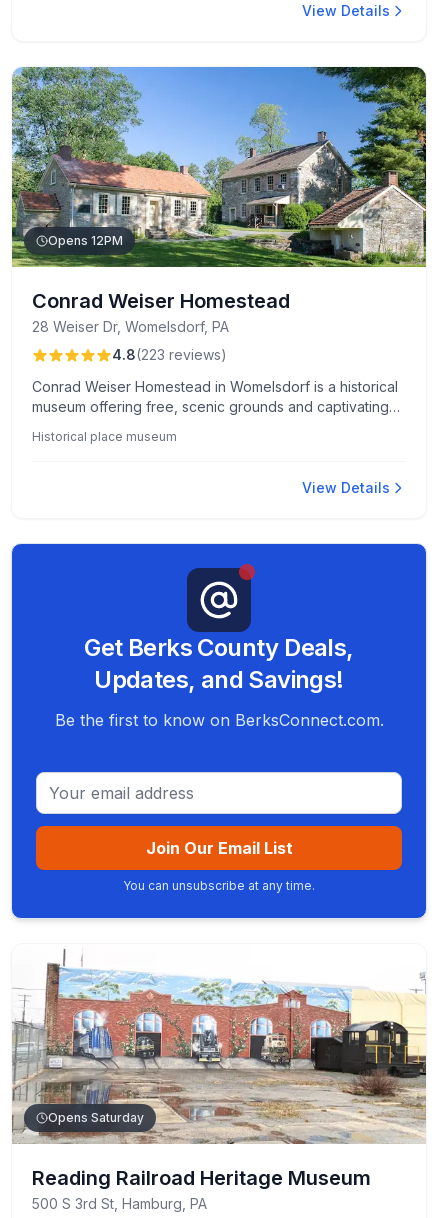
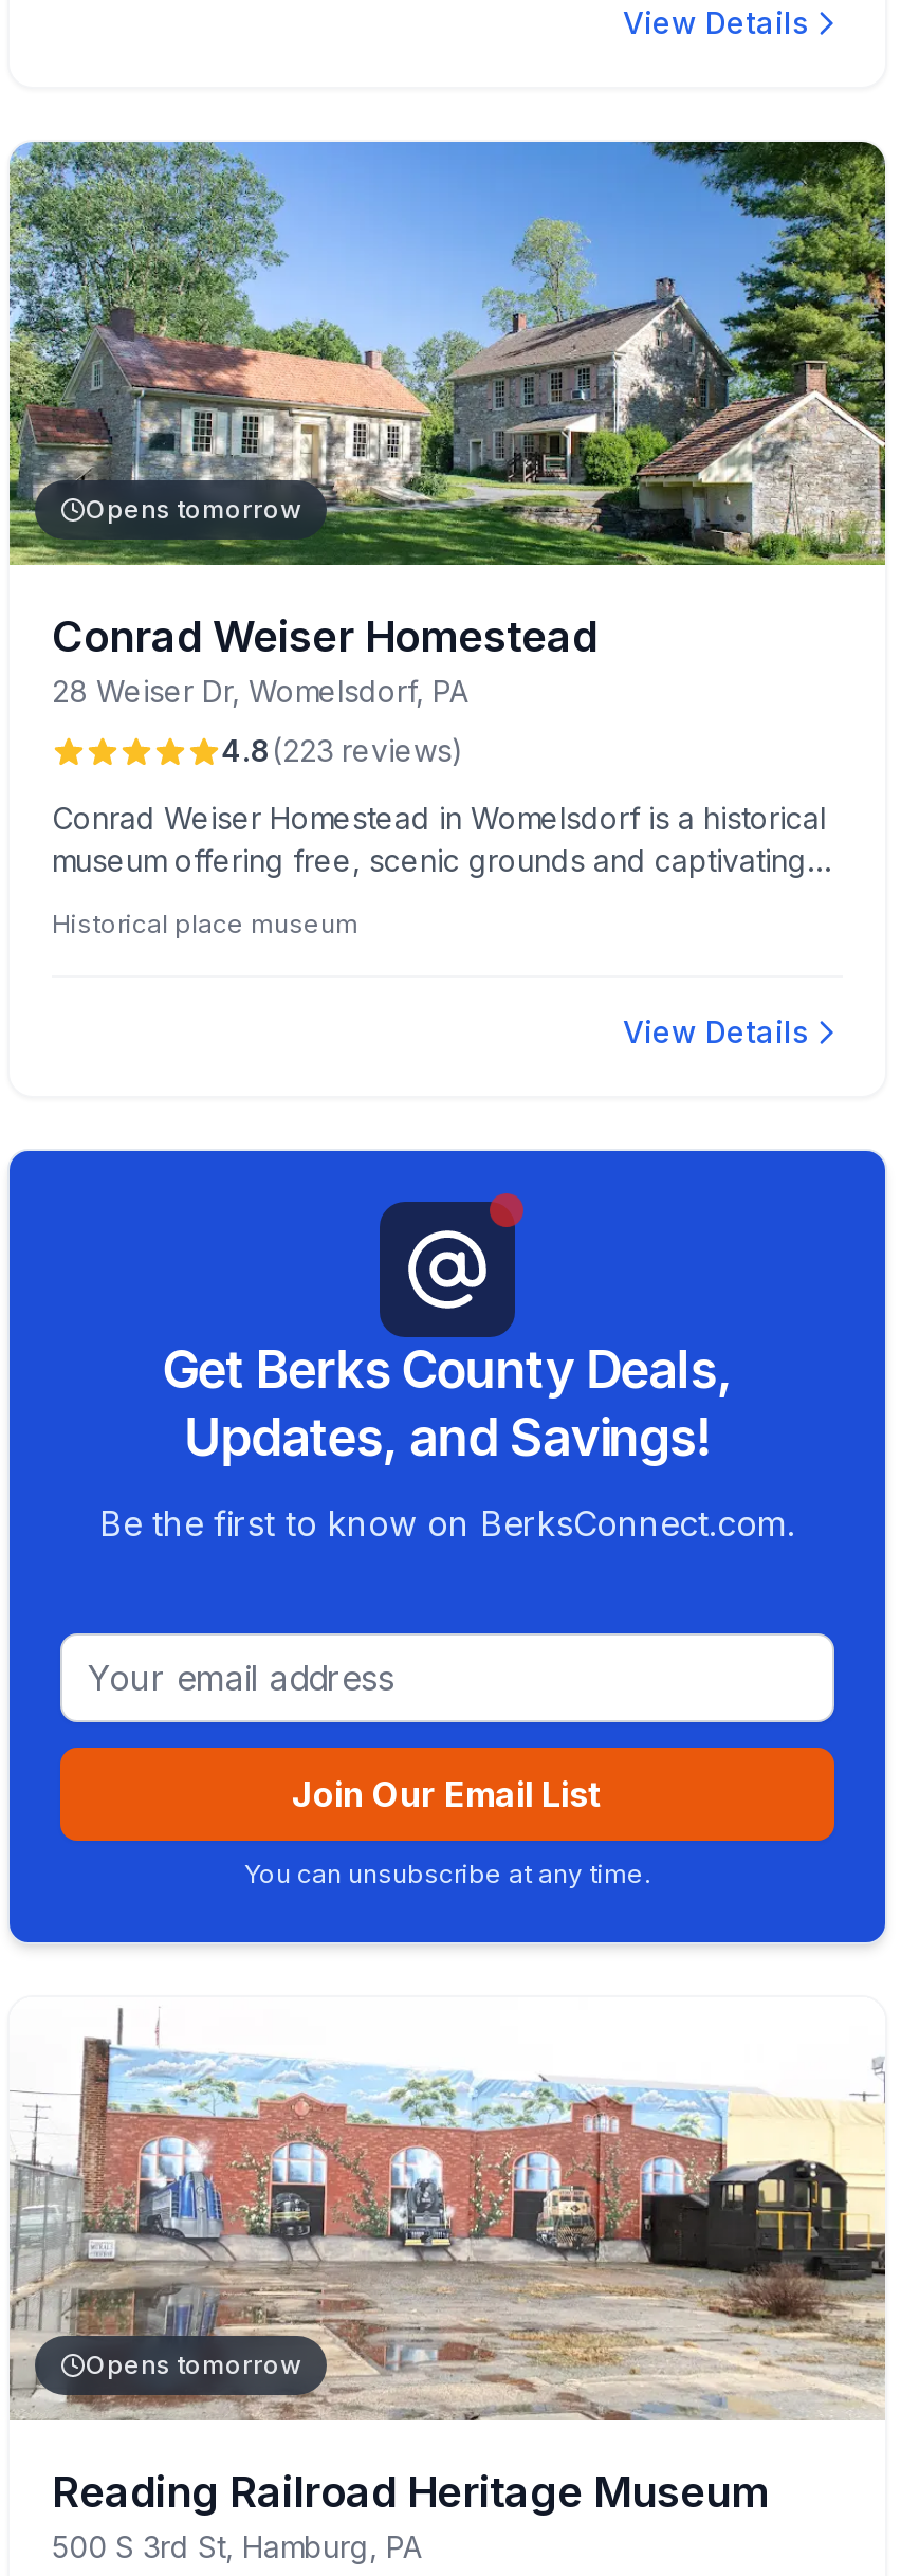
[48,233,123,248] Opens 12PM -> [86,493,301,525] Opens tomorrow
[48,1110,144,1125] Opens Saturday -> [86,2349,301,2380] Opens tomorrow

